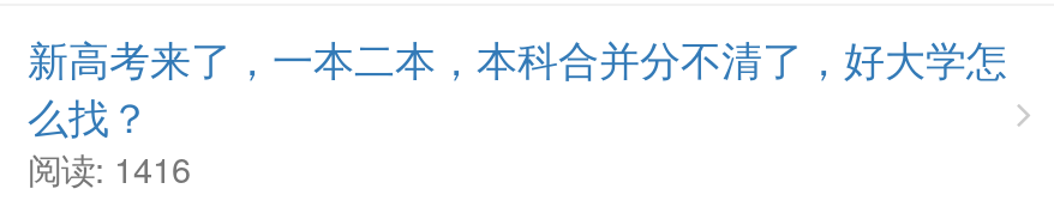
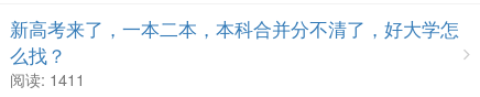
[28,142,191,193] 阅读: 1416 -> [10,67,85,90] 阅读: 1411

